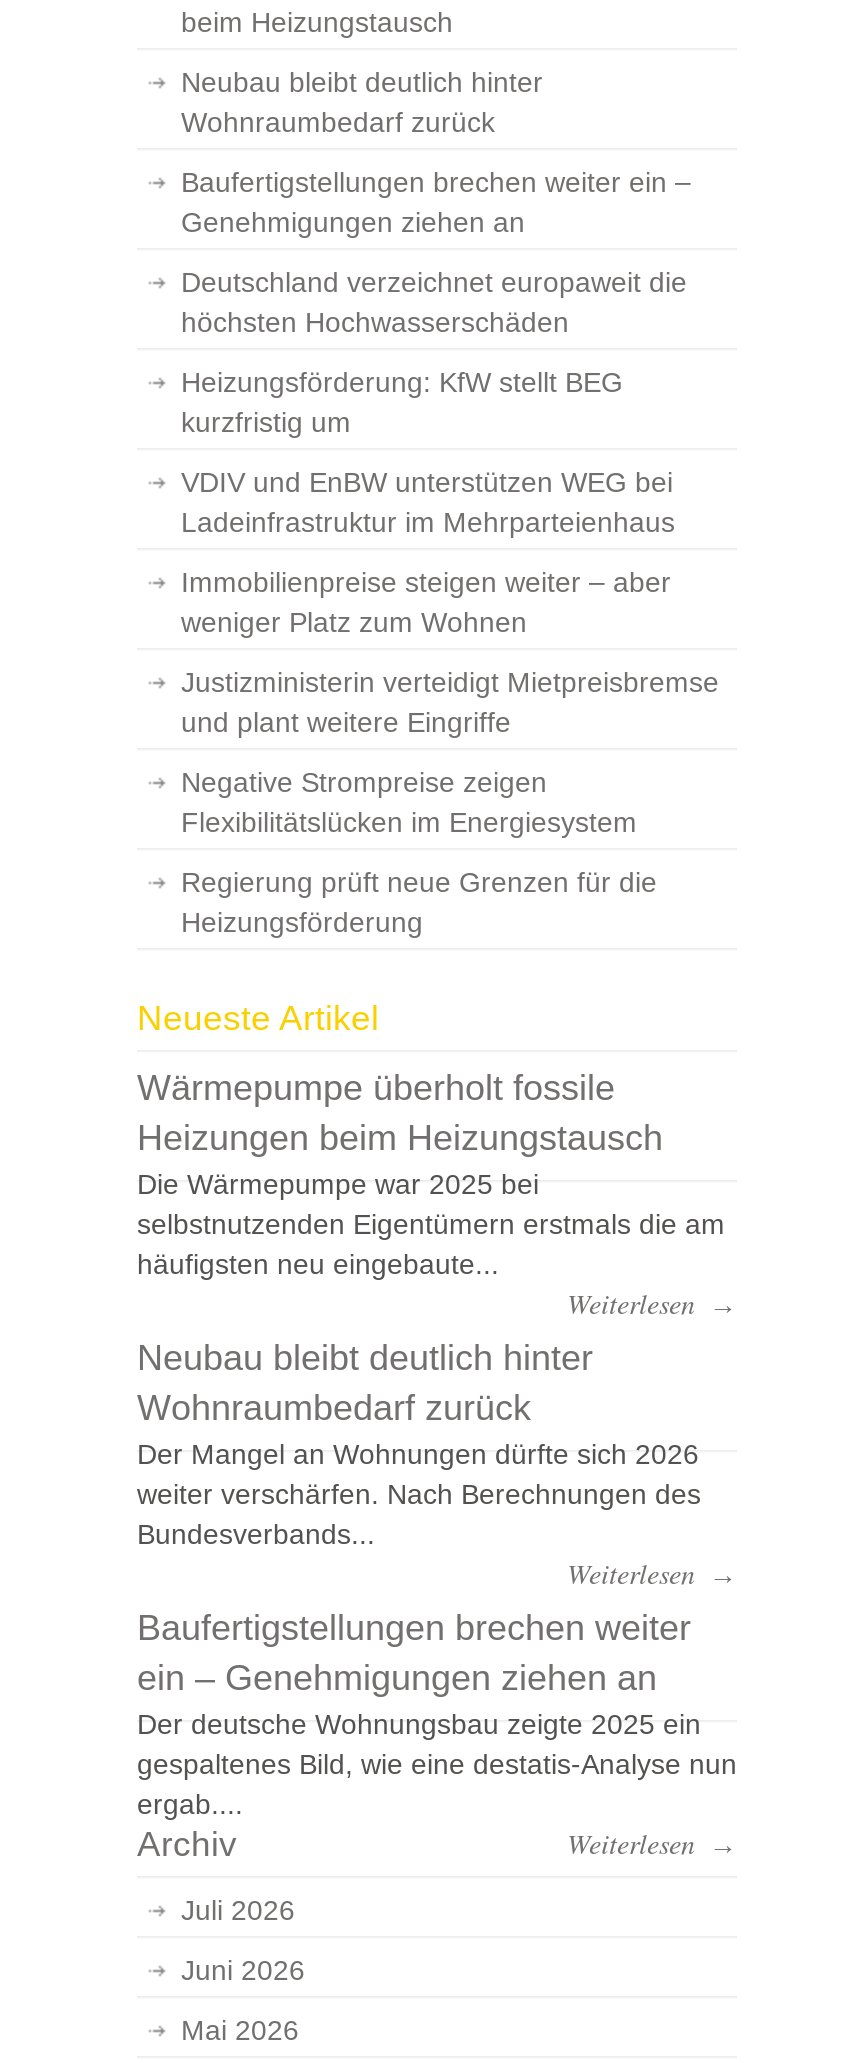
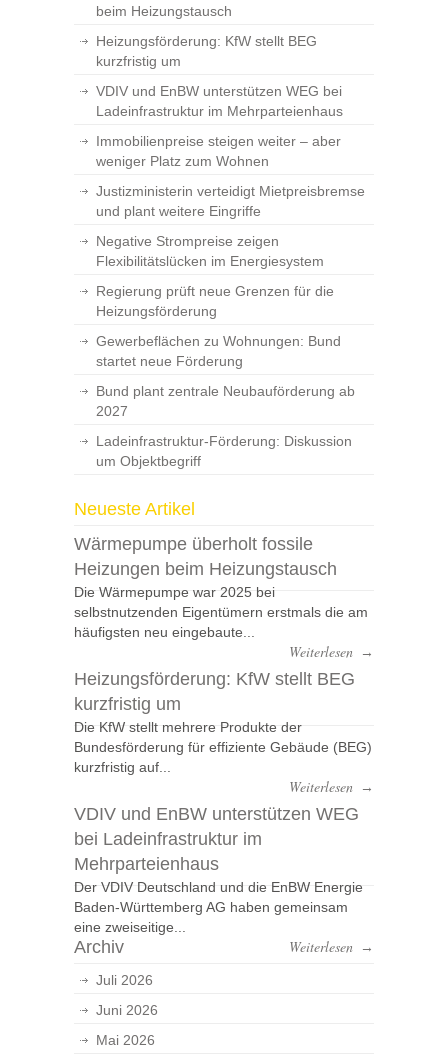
[181,66,691,338] Neubau bleibt deutlich hinter | Wohnraumbedarf zurück | Baufertigstellungen brechen weiter ein – | Genehmigungen ziehen an | Deutschland verzeichnet europaweit die | höchsten Hochwasserschäden -> none
moved [181,366,719,938] -> [96,33,365,319]: Heizungsförderung: KfW stellt BEG | kurzfristig um | VDIV und EnBW unterstützen WEG bei | ... | Regierung prüft neue Grenzen für die | Heizungsförderung
none -> [96,333,355,469] Gewerbeflächen zu Wohnungen: Bund | startet neue Förderung | Bund plant zentrale Neubauförderung ab | 2027 | Ladeinfrastruktur-Förderung: Diskussion | um Objektbegriff
[137,1338,701,1550] Neubau bleibt deutlich hinter | Wohnraumbedarf zurück | Der Mangel an Wohnungen dürfte sich 2026 | weiter verschärfen. Nach Berechnungen des | Bundesverbands... -> [74,669,372,775] Heizungsförderung: KfW stellt BEG | kurzfristig um | Die KfW stellt mehrere Produkte der | Bundesförderung für effiziente Gebäude (BEG) | kurzfristig auf...
[137,1608,737,1820] Baufertigstellungen brechen weiter | ein – Genehmigungen ziehen an | Der deutsche Wohnungsbau zeigte 2025 ein | gespaltenes Bild, wie eine destatis-Analyse nun | ergab.... -> [74,804,363,935] VDIV und EnBW unterstützen WEG | bei Ladeinfrastruktur im | Mehrparteienhaus | Der VDIV Deutschland und die EnBW Energie | Baden-Württemberg AG haben gemeinsam | eine zweiseitige...

